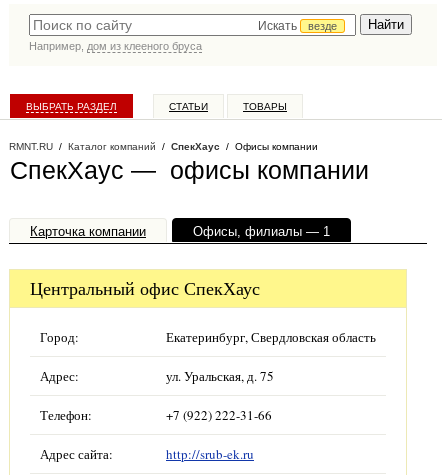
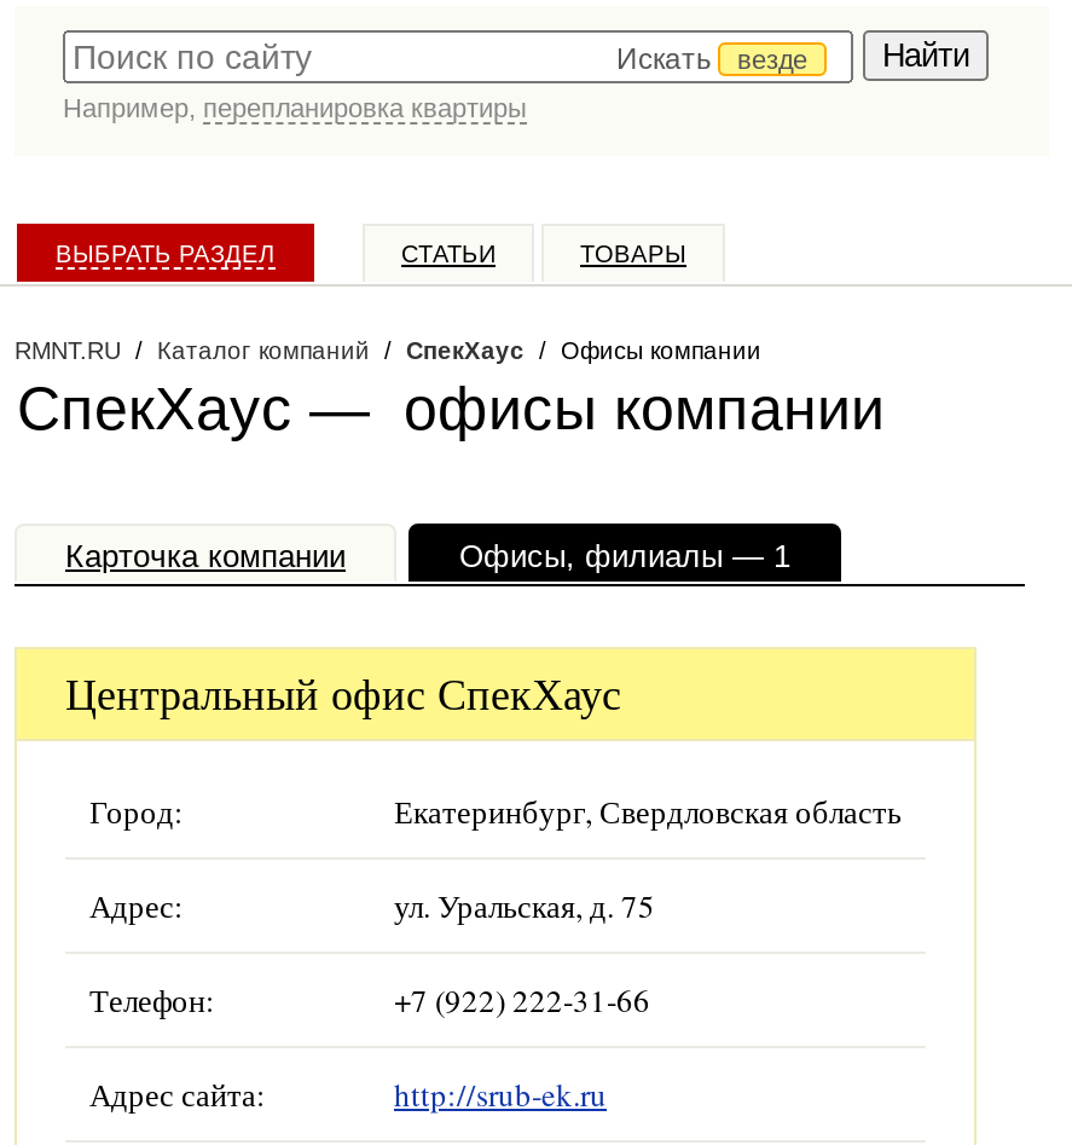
[29,40,202,52] Например, дом из клееного бруса -> [63,93,527,122] Например, перепланировка квартиры

